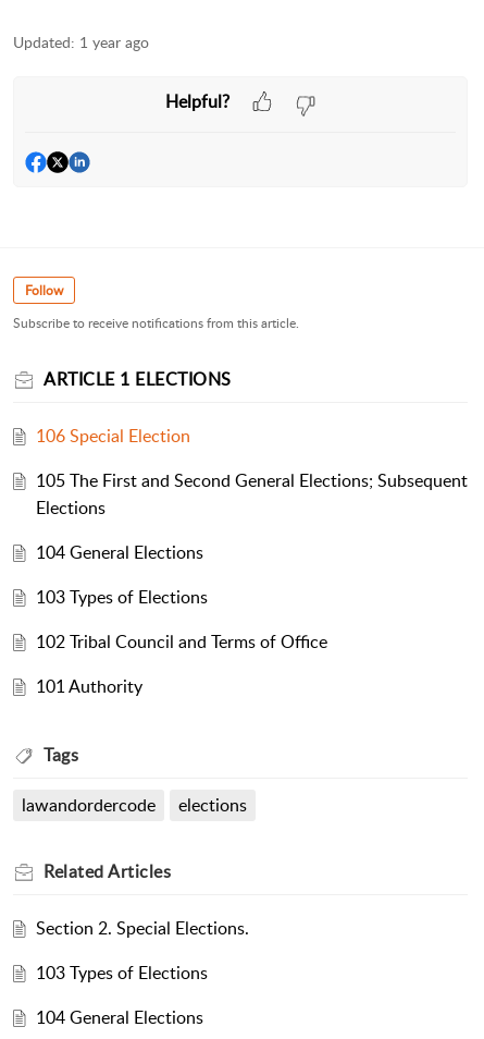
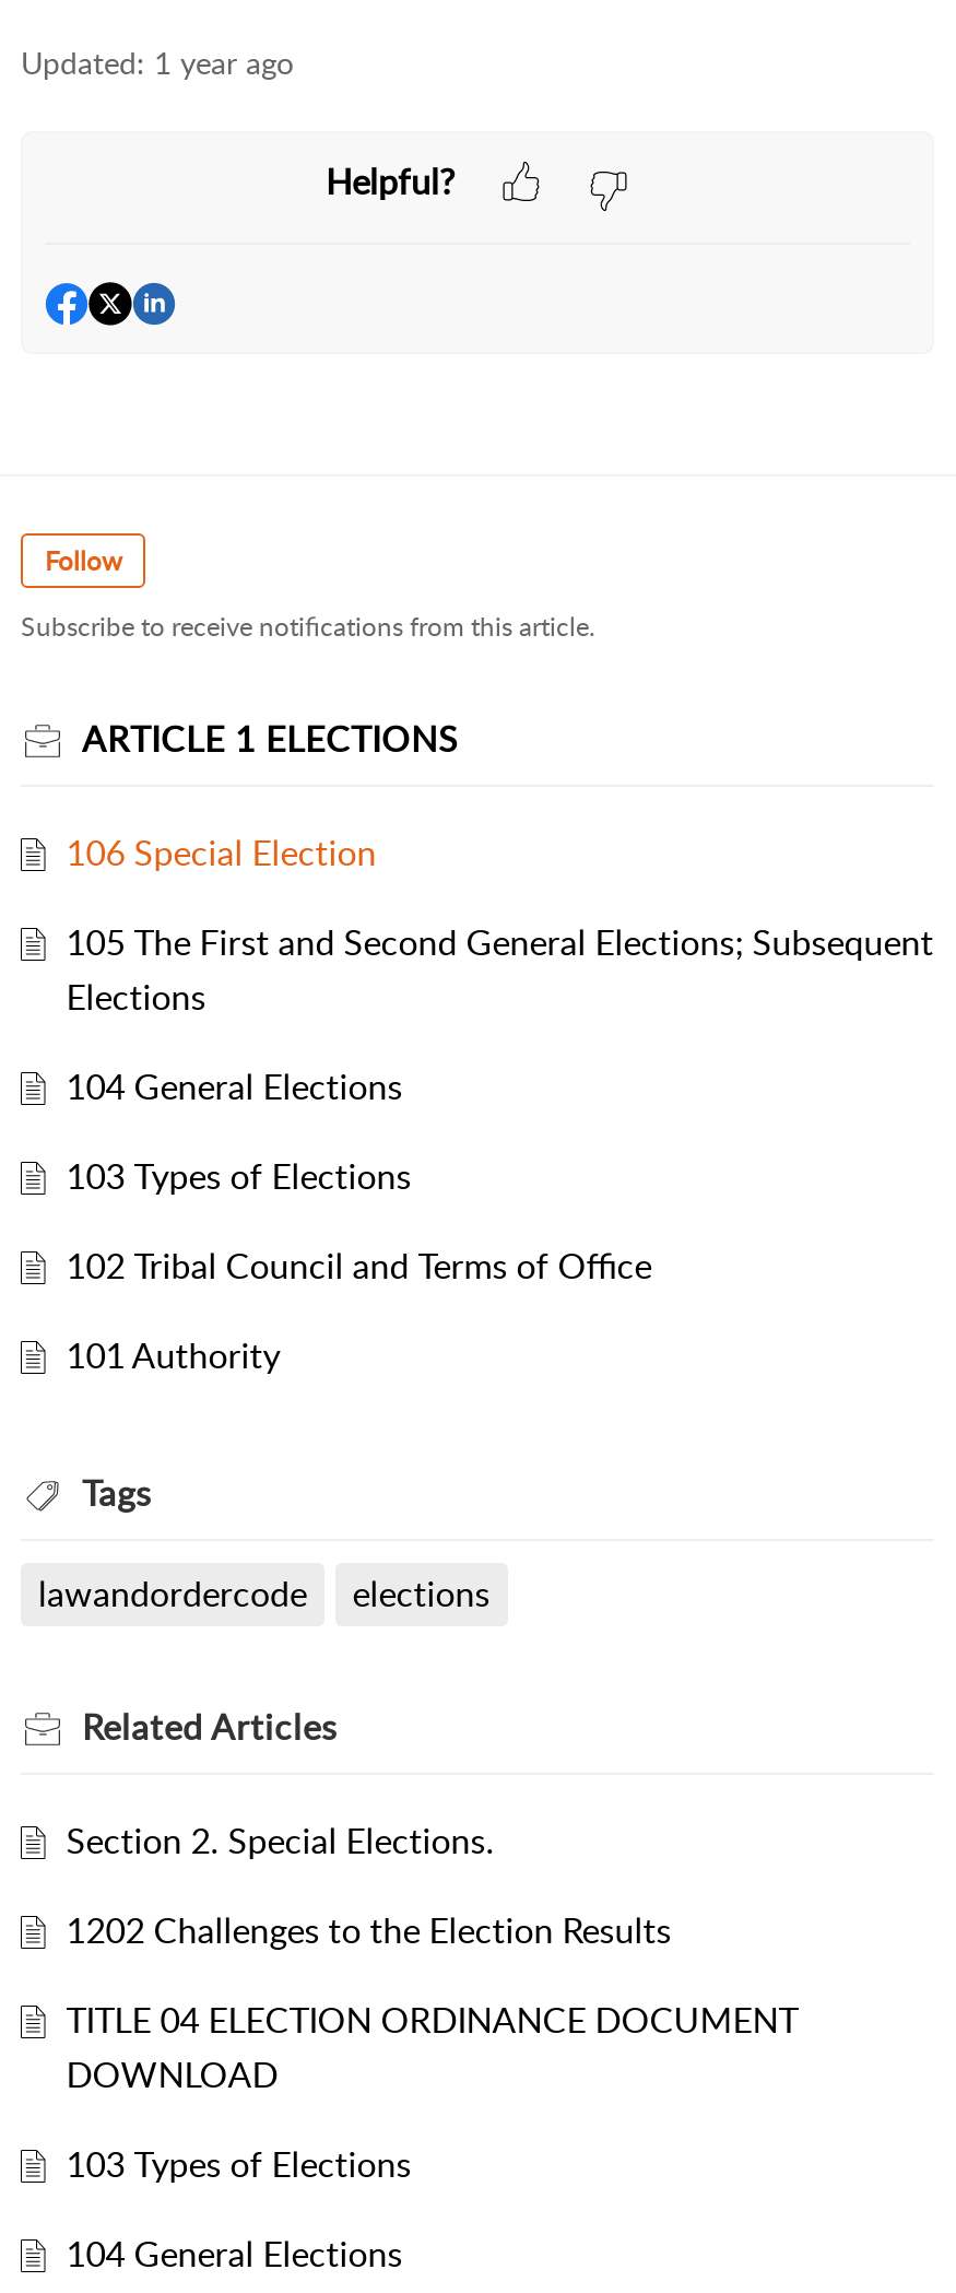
none -> [66,1907,798,2099] 1202 Challenges to the Election Results | TITLE 04 ELECTION ORDINANCE DOCUMENT | DOWNLOAD

